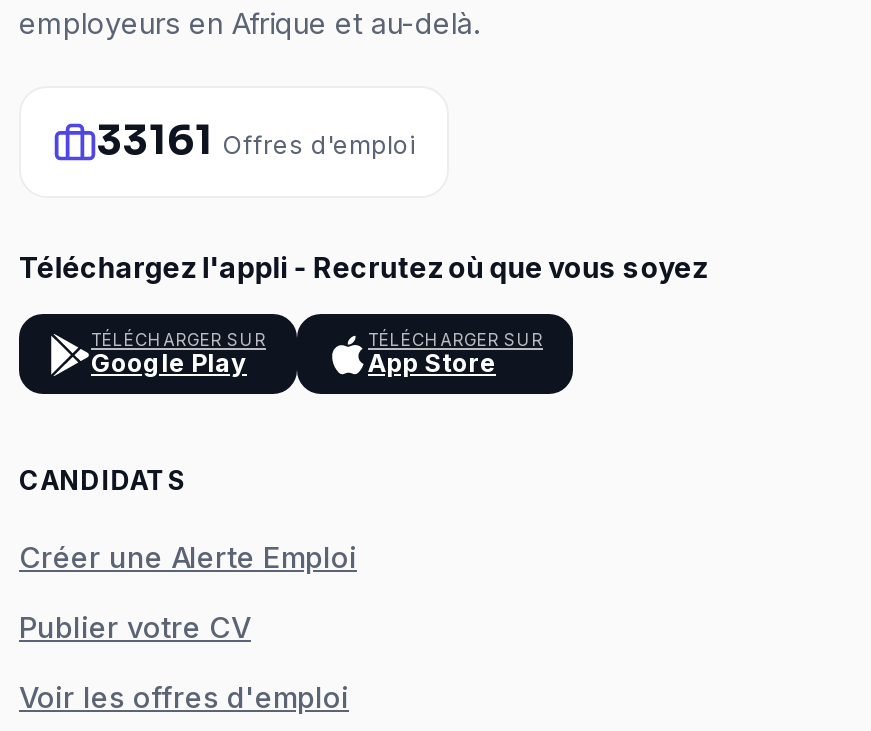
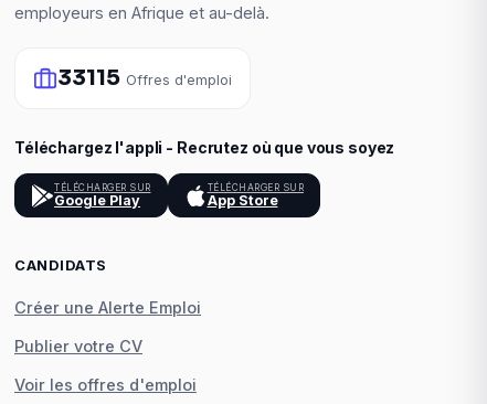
[97,116,415,166] 33161 Offres d'emploi -> [57,64,232,92] 33115 Offres d'emploi

